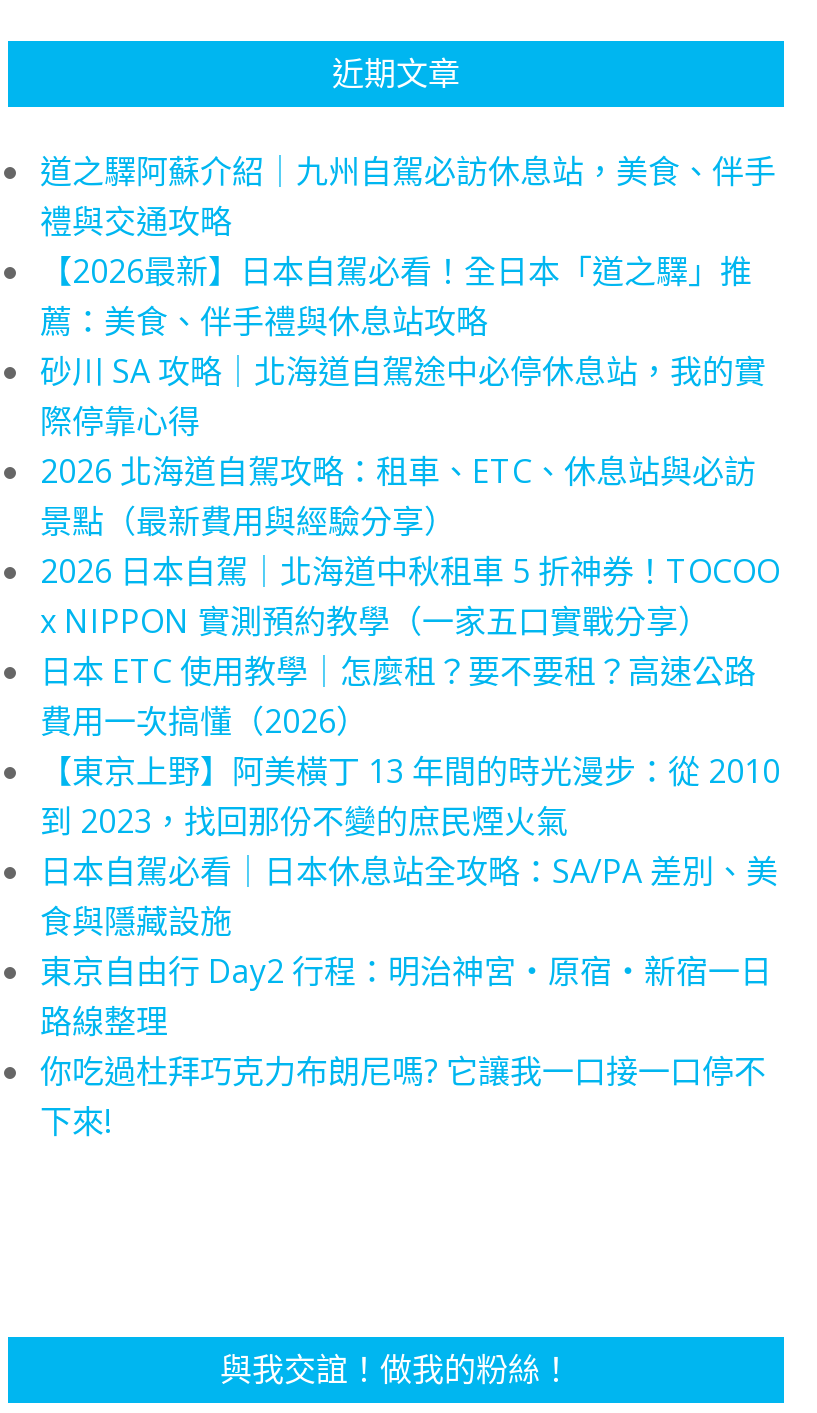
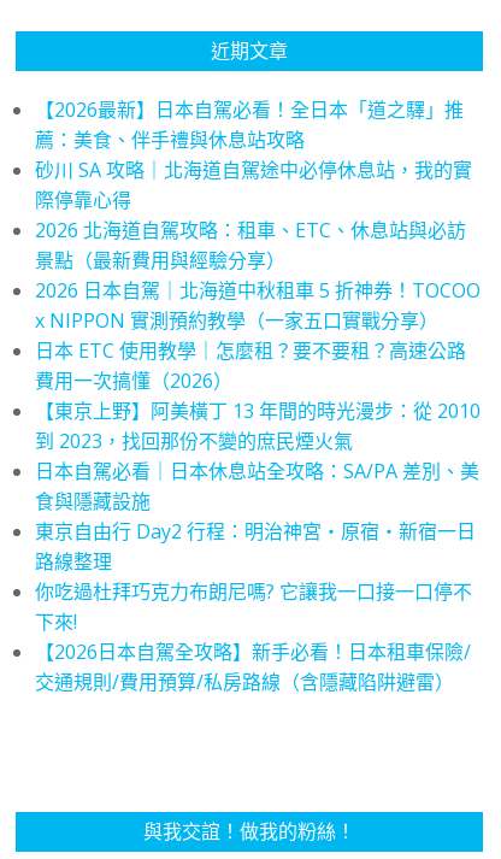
[40,149,776,243] 道之驛阿蘇介紹｜九州自駕必訪休息站，美食、伴手 | 禮與交通攻略 -> none
moved [40,249,780,1143] -> [35,96,481,635]: 【2026最新】日本自駕必看！全日本「道之驛」推 | 薦：美食、伴手禮與休息站攻略 | 砂川 SA 攻略｜北海道自駕途中必停休息站，我的實 | ... | 你吃過杜拜巧克力布朗尼嗎? 它讓我一口接一口停不 | 下來!
none -> [35,639,471,695] 【2026日本自駕全攻略】新手必看！日本租車保險/ | 交通規則/費用預算/私房路線（含隱藏陷阱避雷）

